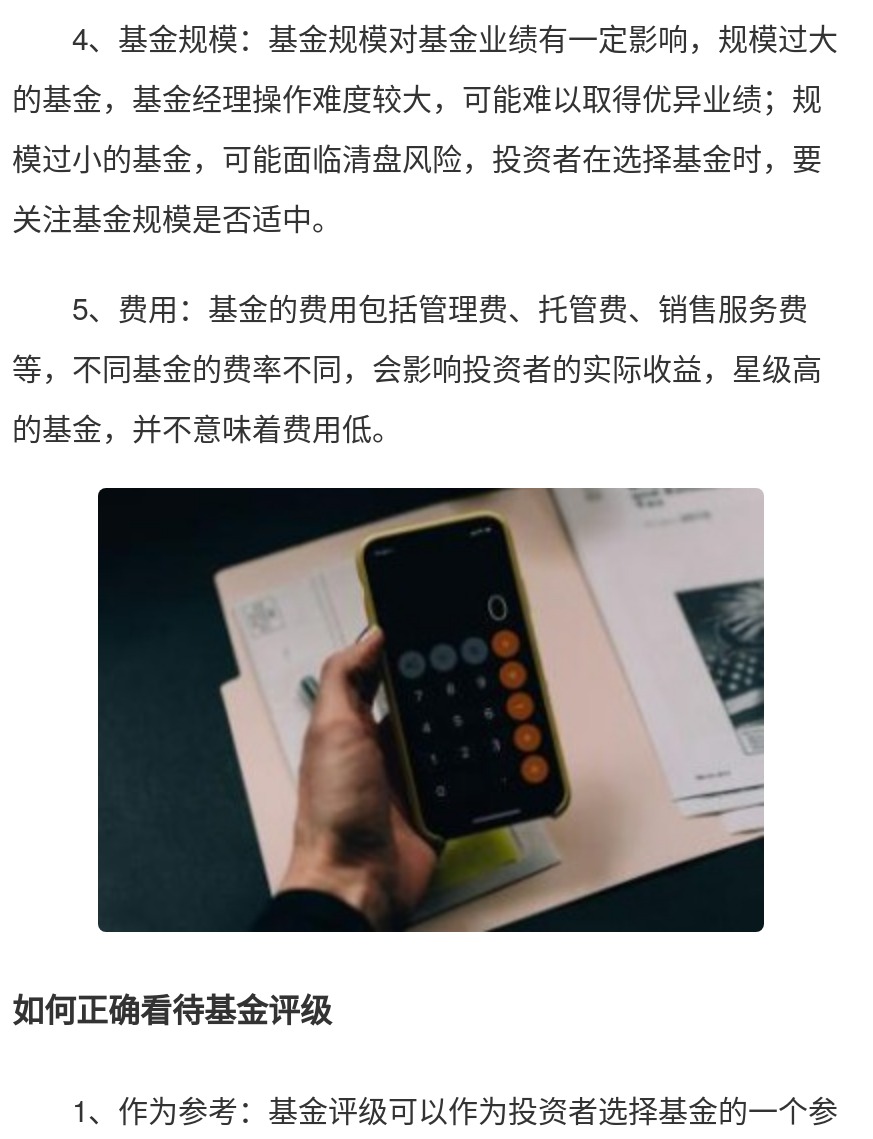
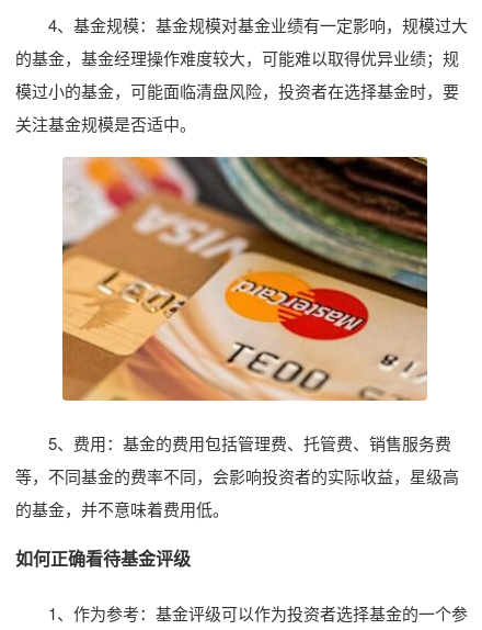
moved [12,286,822,448] -> [15,431,459,520]: 5、费用：基金的费用包括管理费、托管费、销售服务费 | 等，不同基金的费率不同，会影响投资者的实际收益，星级高 | 的基金，并不意味着费用低。
[96,486,766,934] [image] -> [61,156,428,402] [image]

